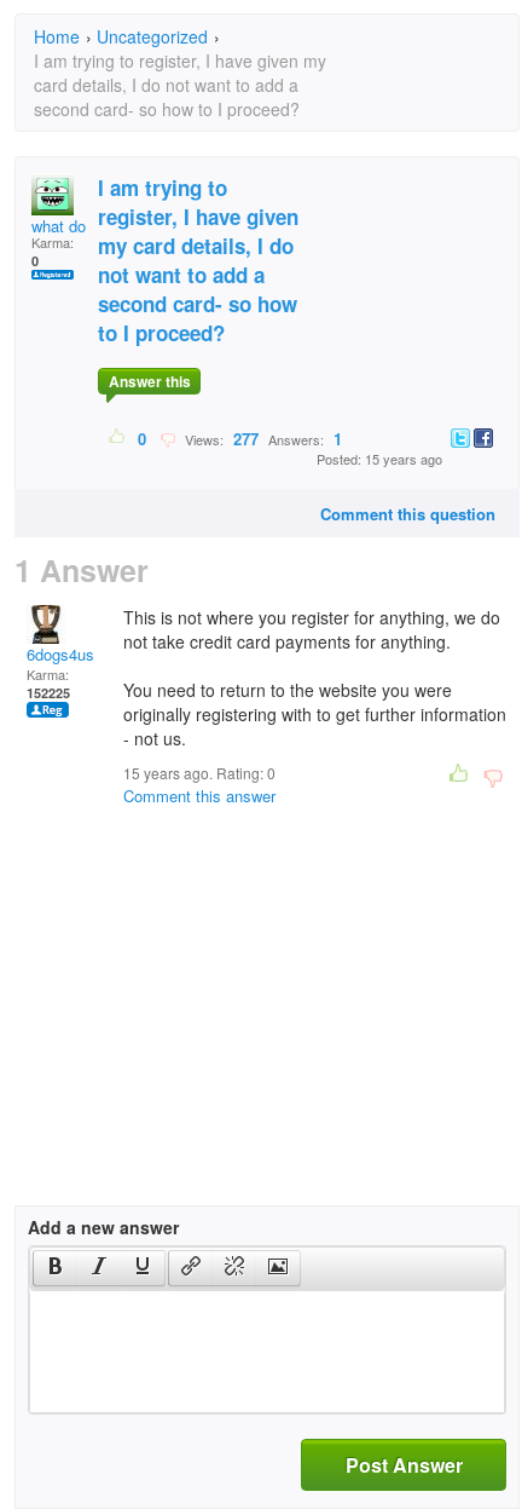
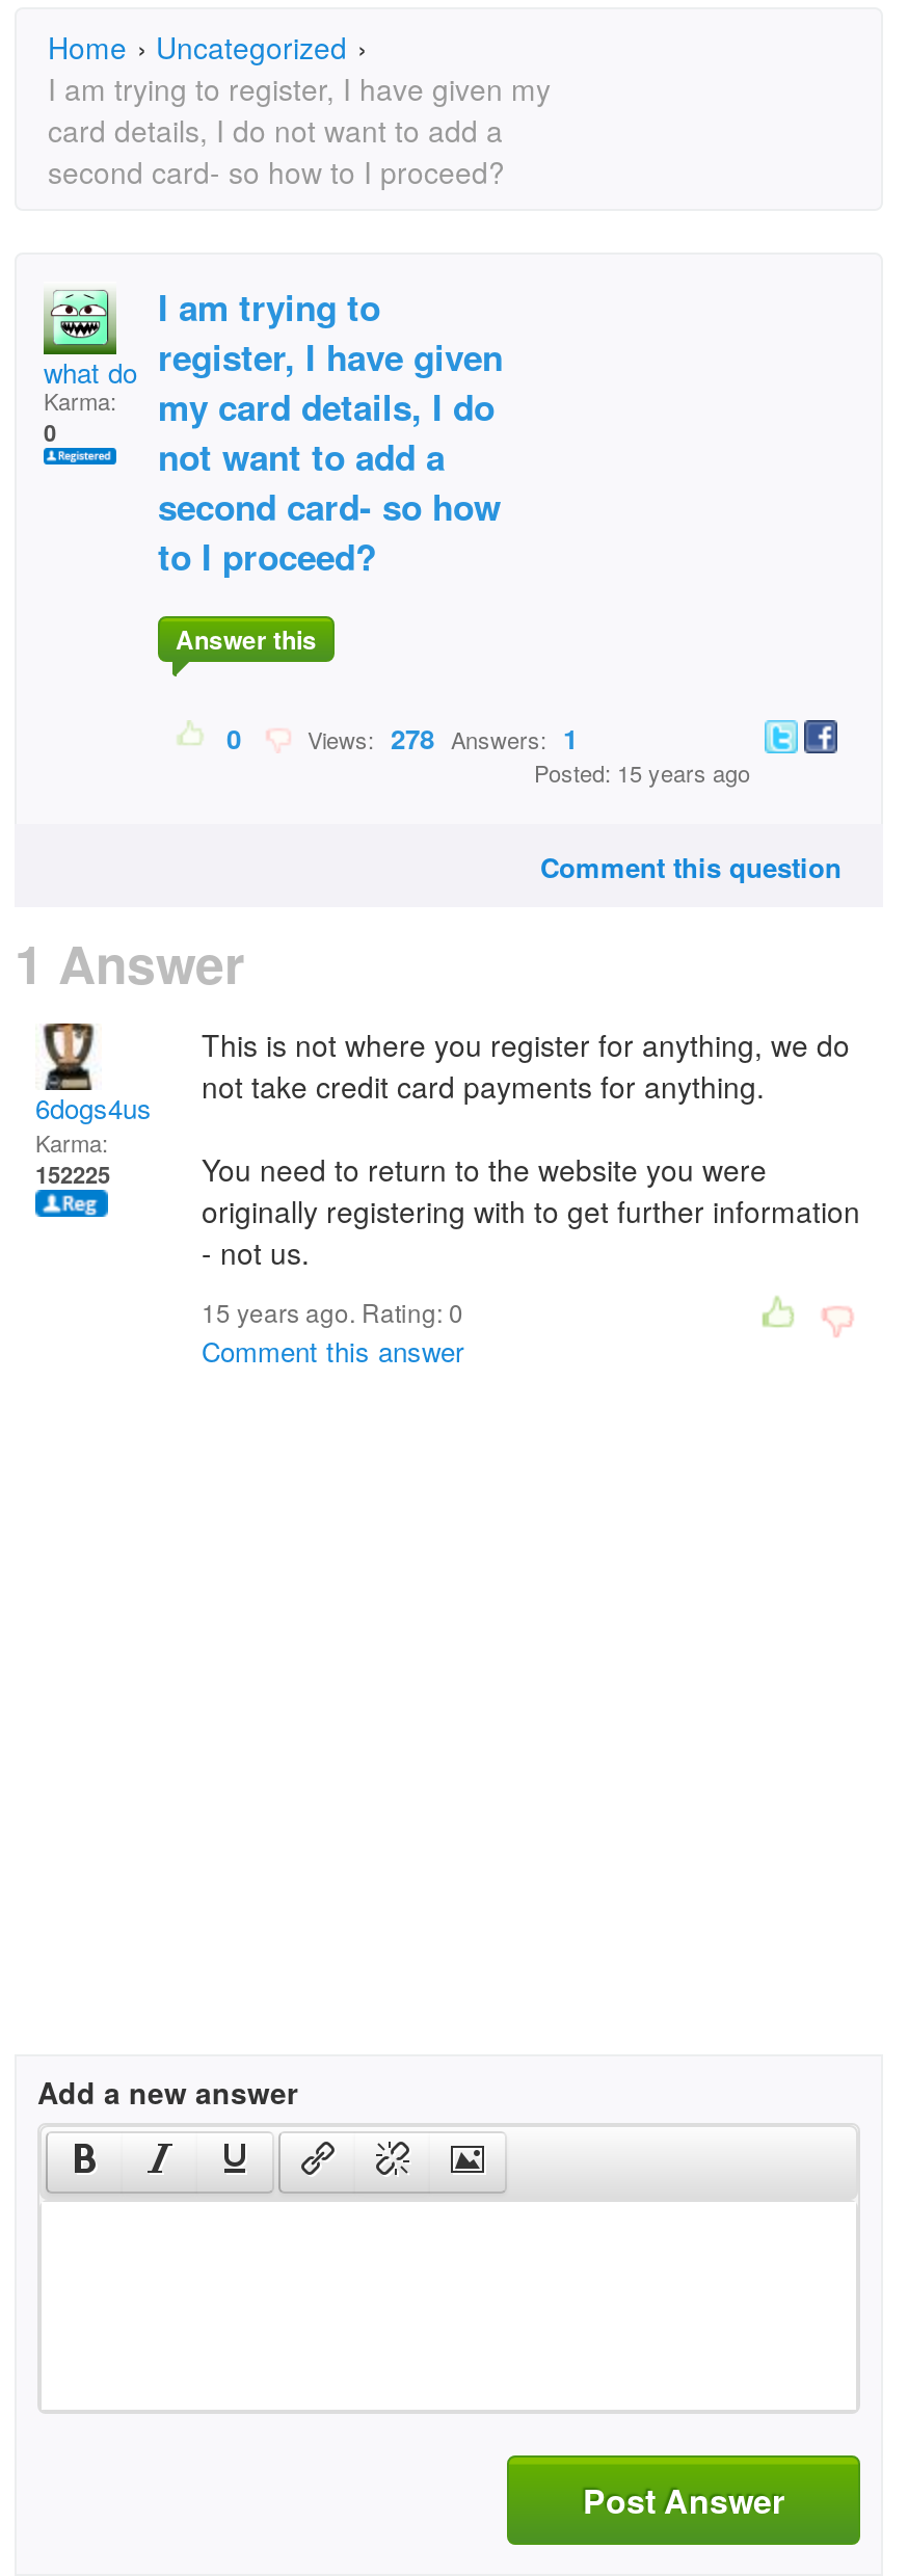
[178,427,342,450] Views: 277 Answers: 1 -> [295,718,578,758] Views: 278 Answers: 1

